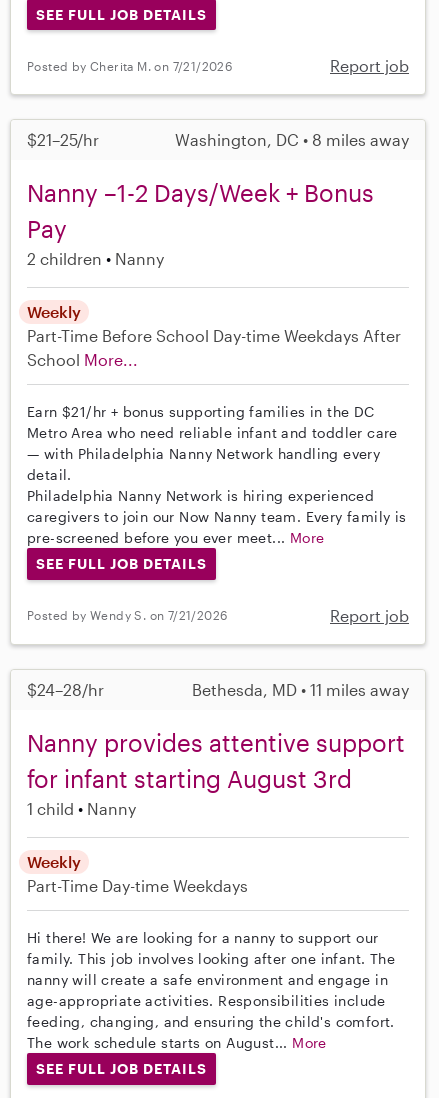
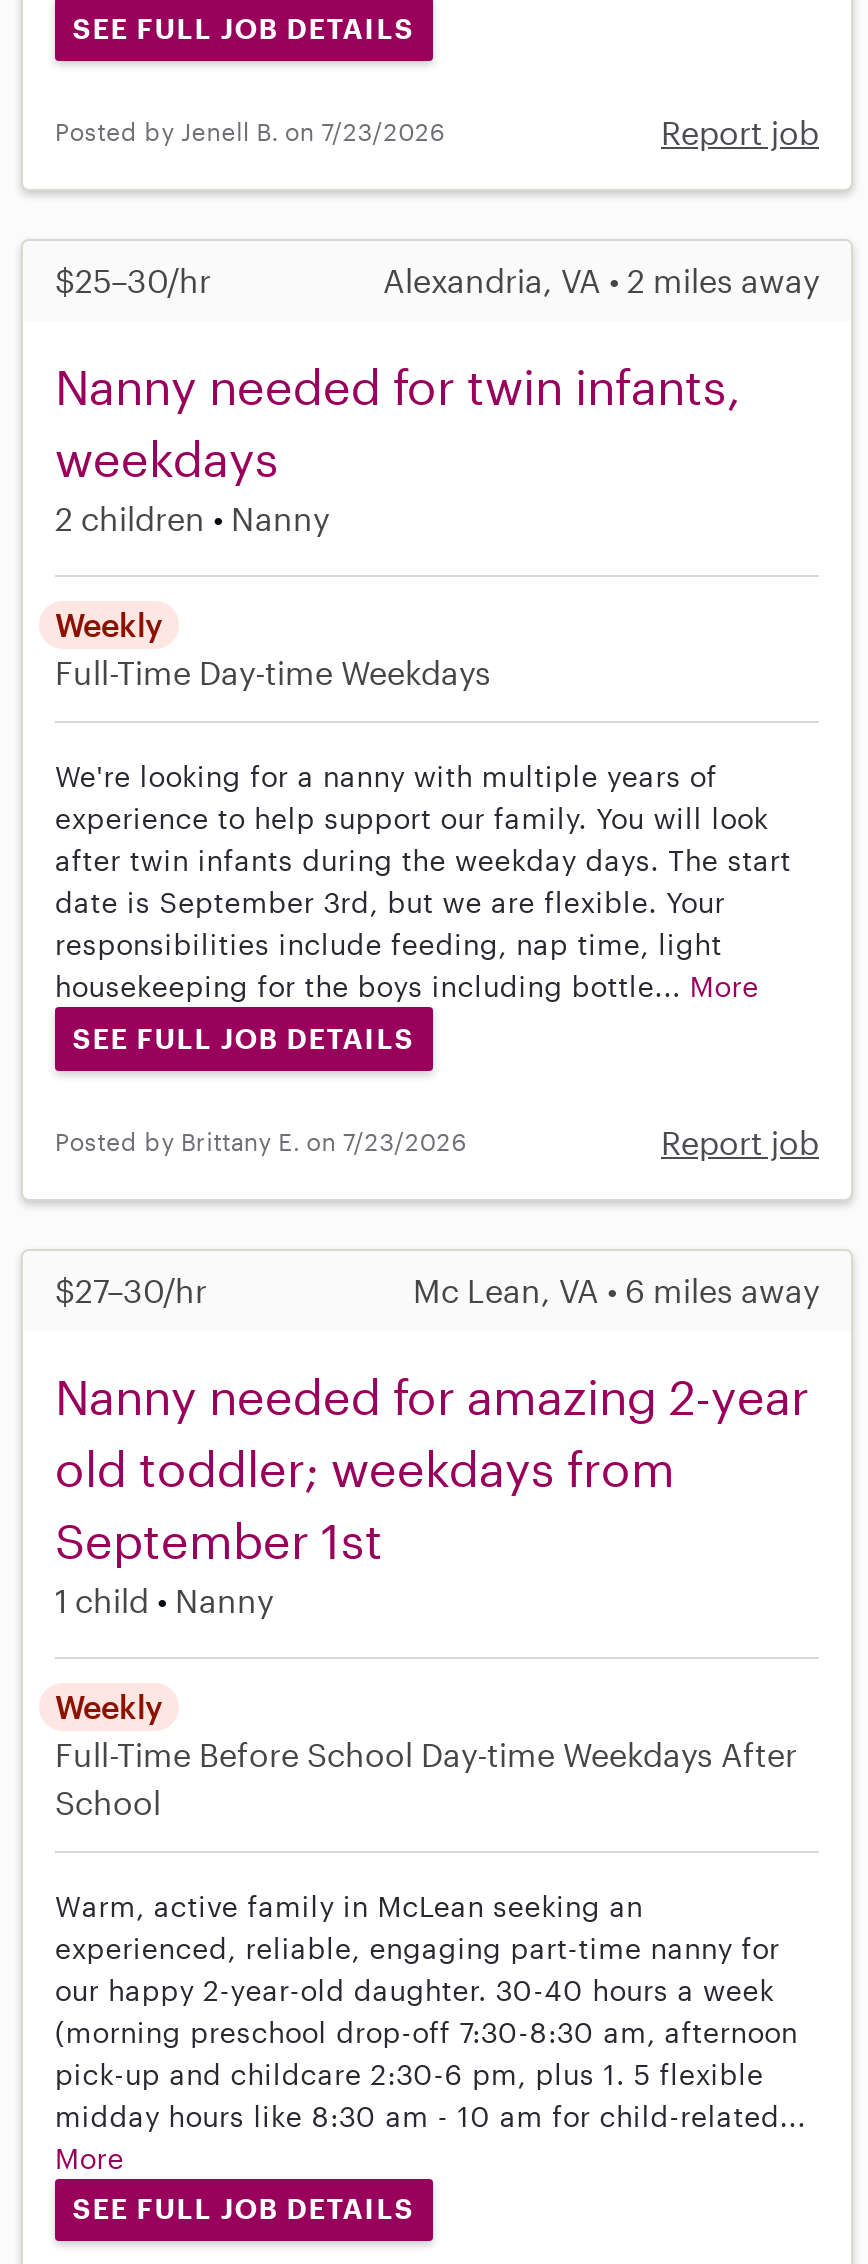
[27,59,232,73] Posted by Cherita M. on 7/21/2026 -> [55,118,445,146] Posted by Jenell B. on 7/23/2026
[27,130,409,149] $21–25/hr | Washington, DC • 8 miles away -> [55,261,819,299] $25–30/hr | Alexandria, VA • 2 miles away
[27,178,374,243] Nanny –1-2 Days/Week + Bonus | Pay -> [55,357,741,487] Nanny needed for twin infants, | weekdays
[27,326,401,369] Part-Time Before School Day-time Weekdays After | School More... -> [55,653,491,691] Full-Time Day-time Weekdays
[27,403,407,546] Earn $21/hr + bonus supporting families in the DC | Metro Area who need reliable infant and toddler care | — with Philadelphia Nanny Network handling every | detail. | Philadelphia Nanny Network is hiring experienced | caregivers to join our Now Nanny team. Every family is | pre-screened before you ever meet... More -> [55,759,791,1003] We're looking for a nanny with multiple years of | experience to help support our family. You will look | after twin infants during the weekday days. The start | date is September 3rd, but we are flexible. Your | responsibilities include feeding, nap time, light | housekeeping for the boys including bottle... More
moved [36,555,409,625] -> [73,1020,819,1160]: SEE FULL JOB DETAILS | Report job
[27,608,227,622] Posted by Wendy S. on 7/21/2026 -> [55,1127,466,1155] Posted by Brittany E. on 7/23/2026
[27,680,409,699] $24–28/hr | Bethesda, MD • 11 miles away -> [55,1270,819,1308] $27–30/hr | Mc Lean, VA • 6 miles away
[27,728,405,793] Nanny provides attentive support | for infant starting August 3rd -> [55,1366,809,1568] Nanny needed for amazing 2-year | old toddler; weekdays from | September 1st
[27,876,248,895] Part-Time Day-time Weekdays -> [55,1734,797,1820] Full-Time Before School Day-time Weekdays After | School
[27,929,395,1051] Hi there! We are looking for a nanny to support our | family. This job involves looking after one infant. The | nanny will create a safe environment and engage in | age-appropriate activities. Responsibilities include | feeding, changing, and ensuring the child's comfort. | The work schedule starts on August... More -> [55,1888,806,2174] Warm, active family in McLean seeking an | experienced, reliable, engaging part-time nanny for | our happy 2-year-old daughter. 30-40 hours a week | (morning preschool drop-off 7:30-8:30 am, afternoon | pick-up and childcare 2:30-6 pm, plus 1. 5 flexible | midday hours like 8:30 am - 10 am for child-related... | More

